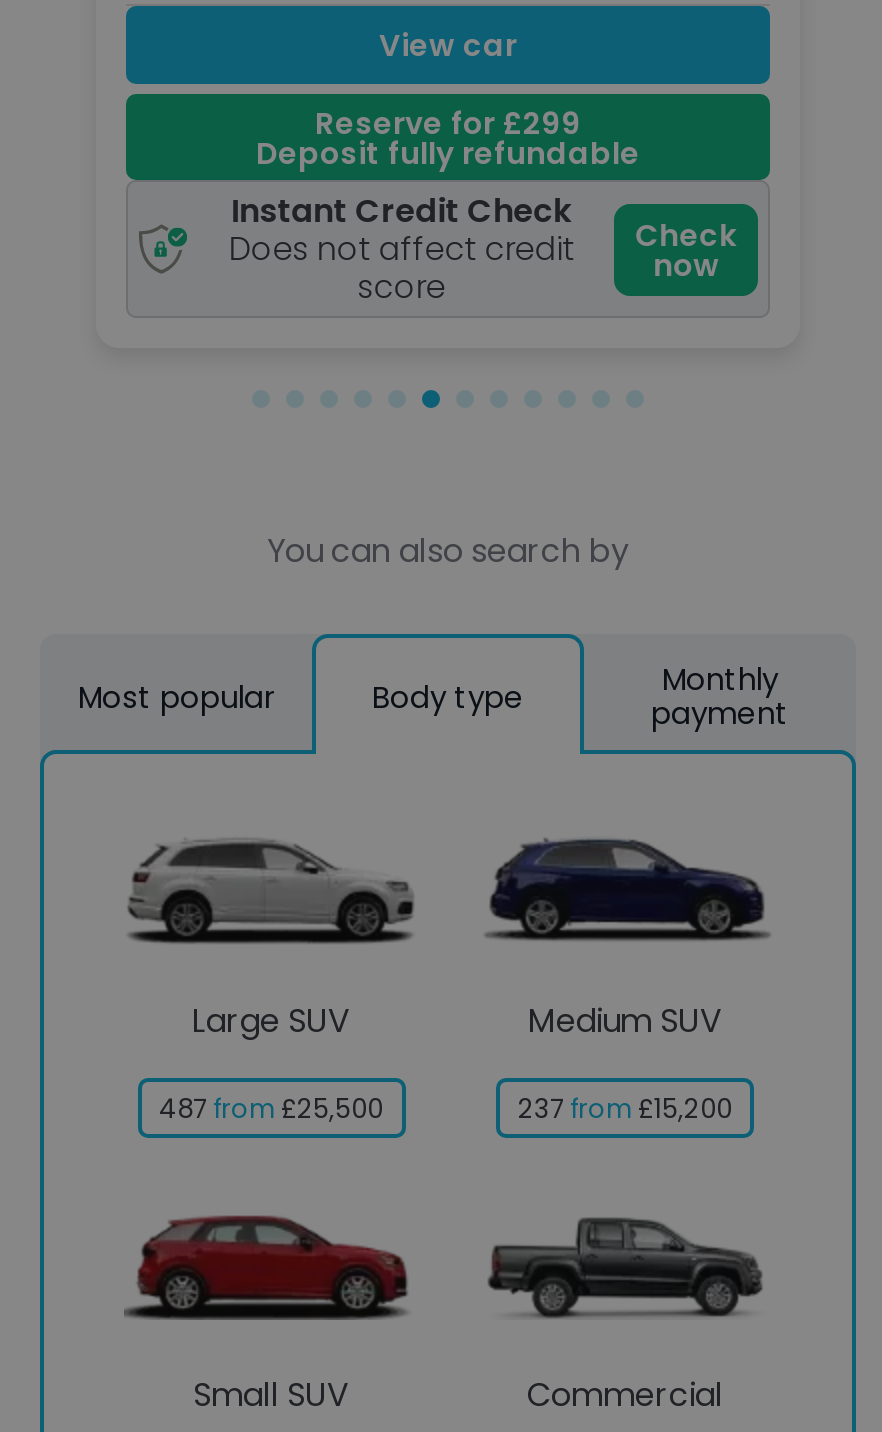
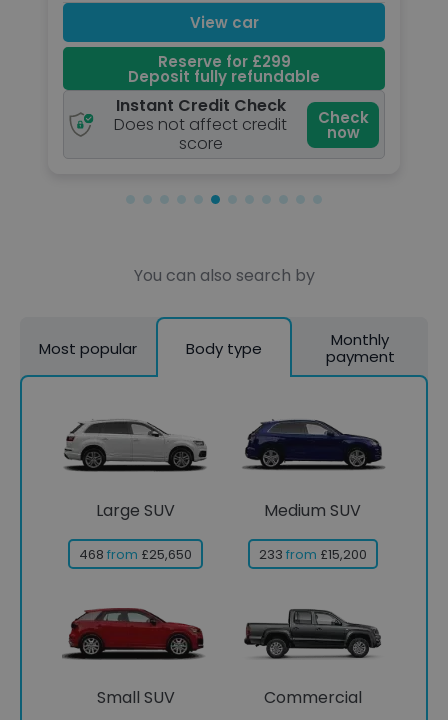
[159,1090,383,1128] 487 from £25,500 -> [79,545,192,564] 468 from £25,650
[518,1090,732,1128] 237 from £15,200 -> [258,545,366,564] 233 from £15,200

